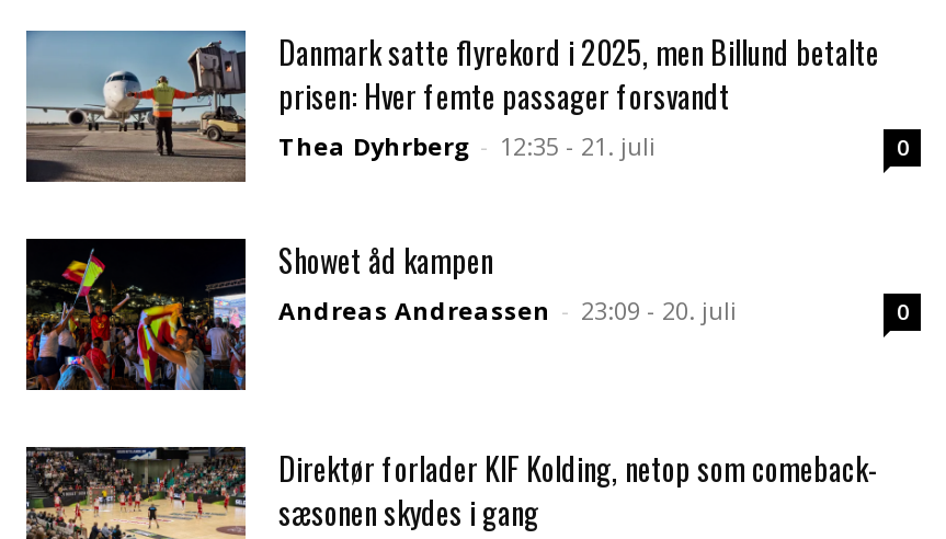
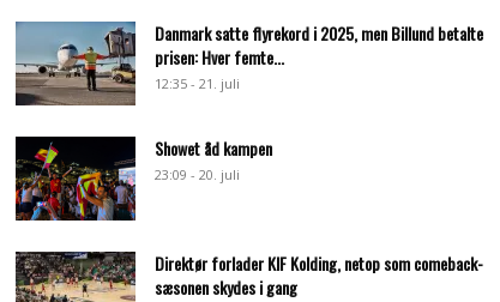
[278,72,910,161] prisen: Hver femte passager forsvandt | Thea Dyhrberg - 12:35 - 21. juli | 0 -> [155,44,284,92] prisen: Hver femte... | 12:35 - 21. juli
[278,293,910,326] Andreas Andreassen - 23:09 - 20. juli | 0 -> [155,165,240,183] 23:09 - 20. juli

